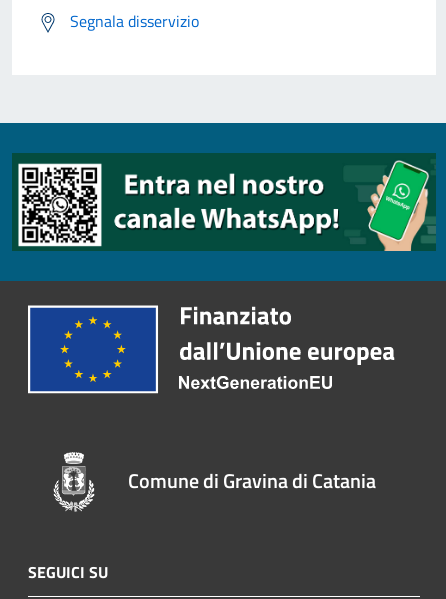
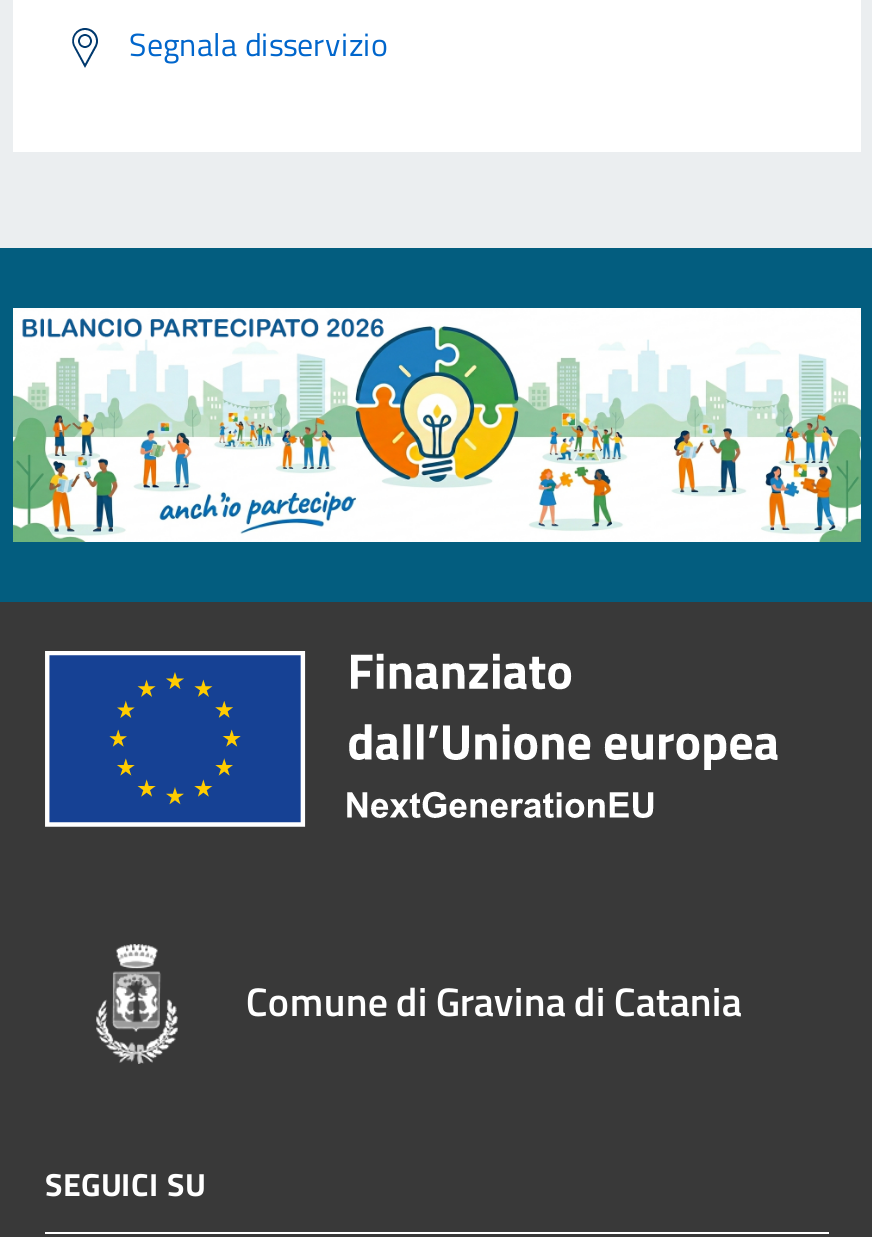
[12,153,436,252] [image] -> [11,306,863,544] [image]

